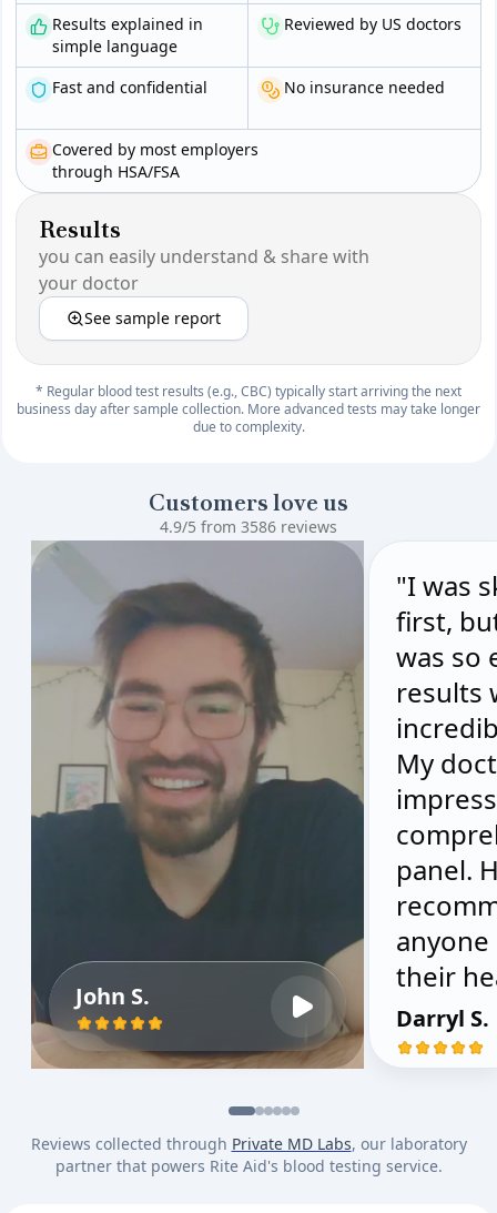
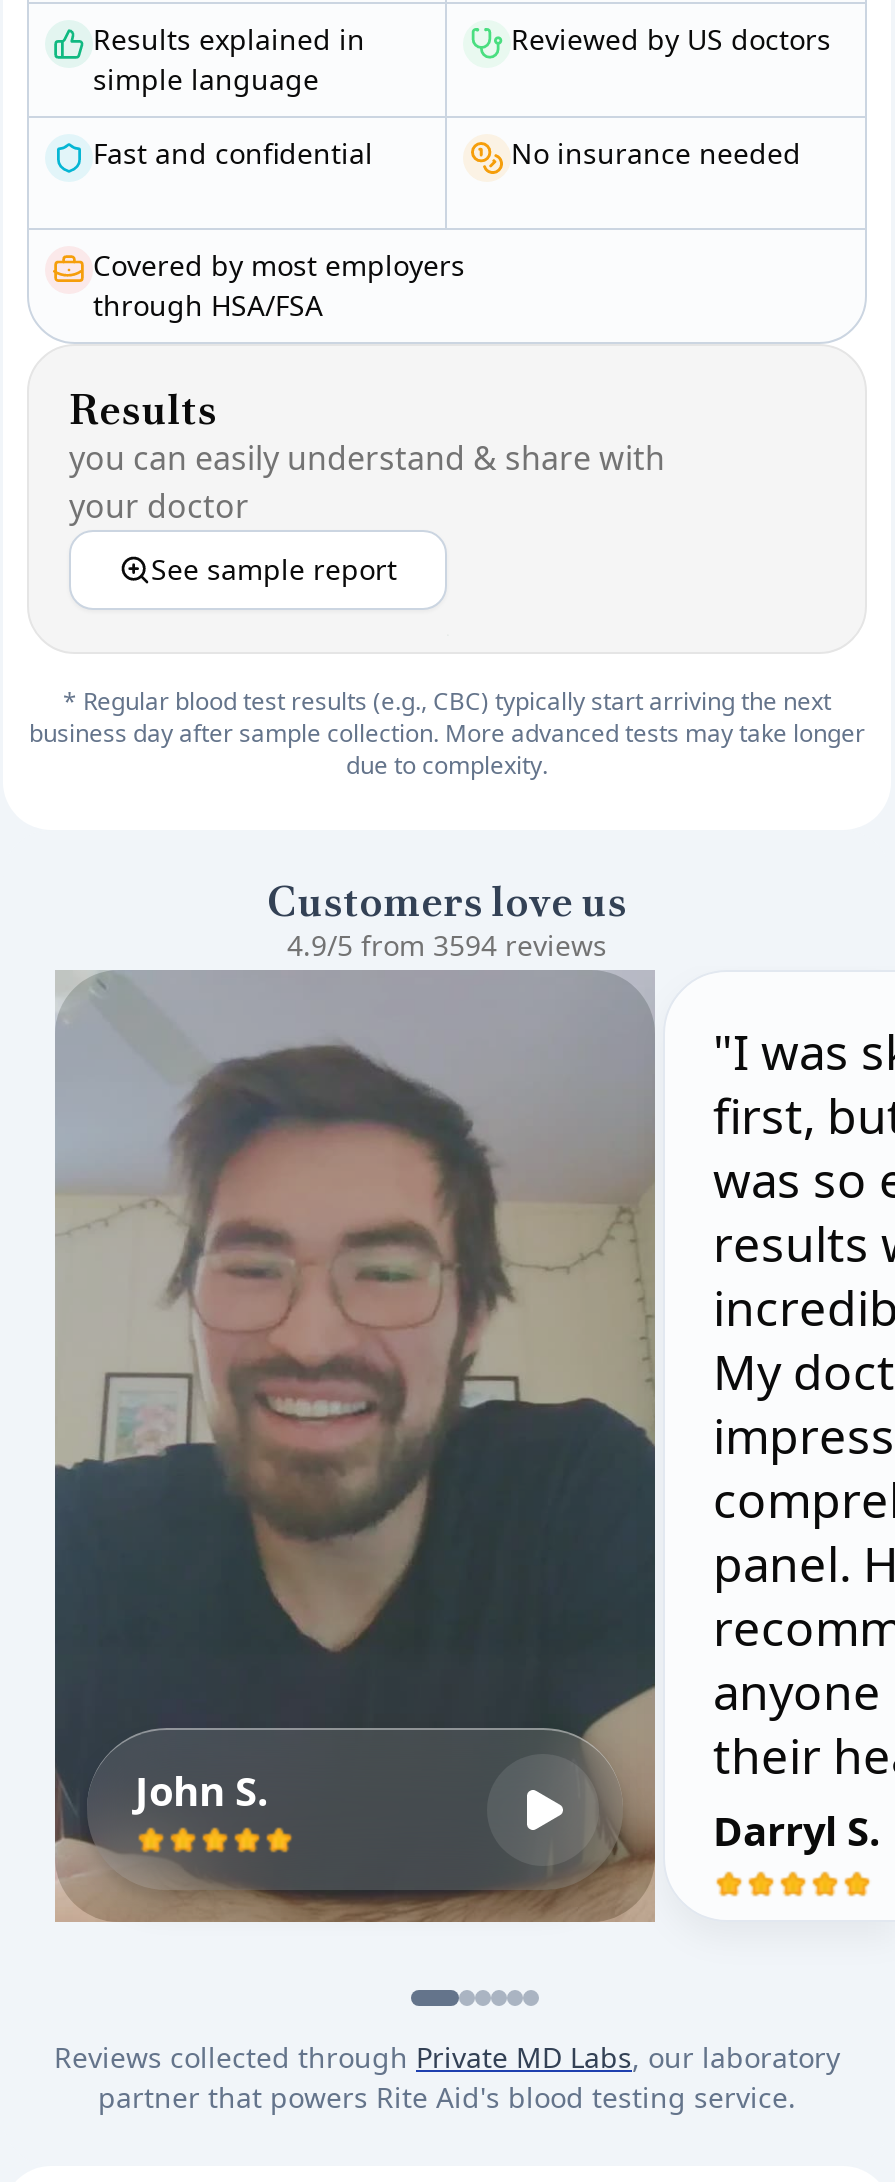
[160,516,337,537] 4.9/5 from 3586 reviews -> [287,926,607,964] 4.9/5 from 3594 reviews

